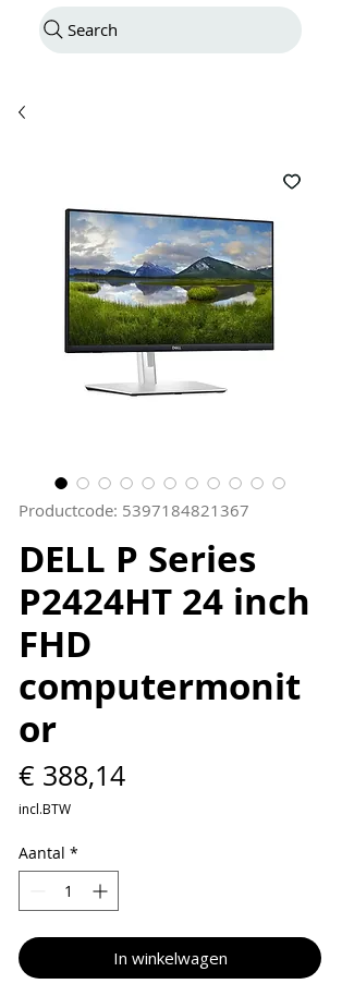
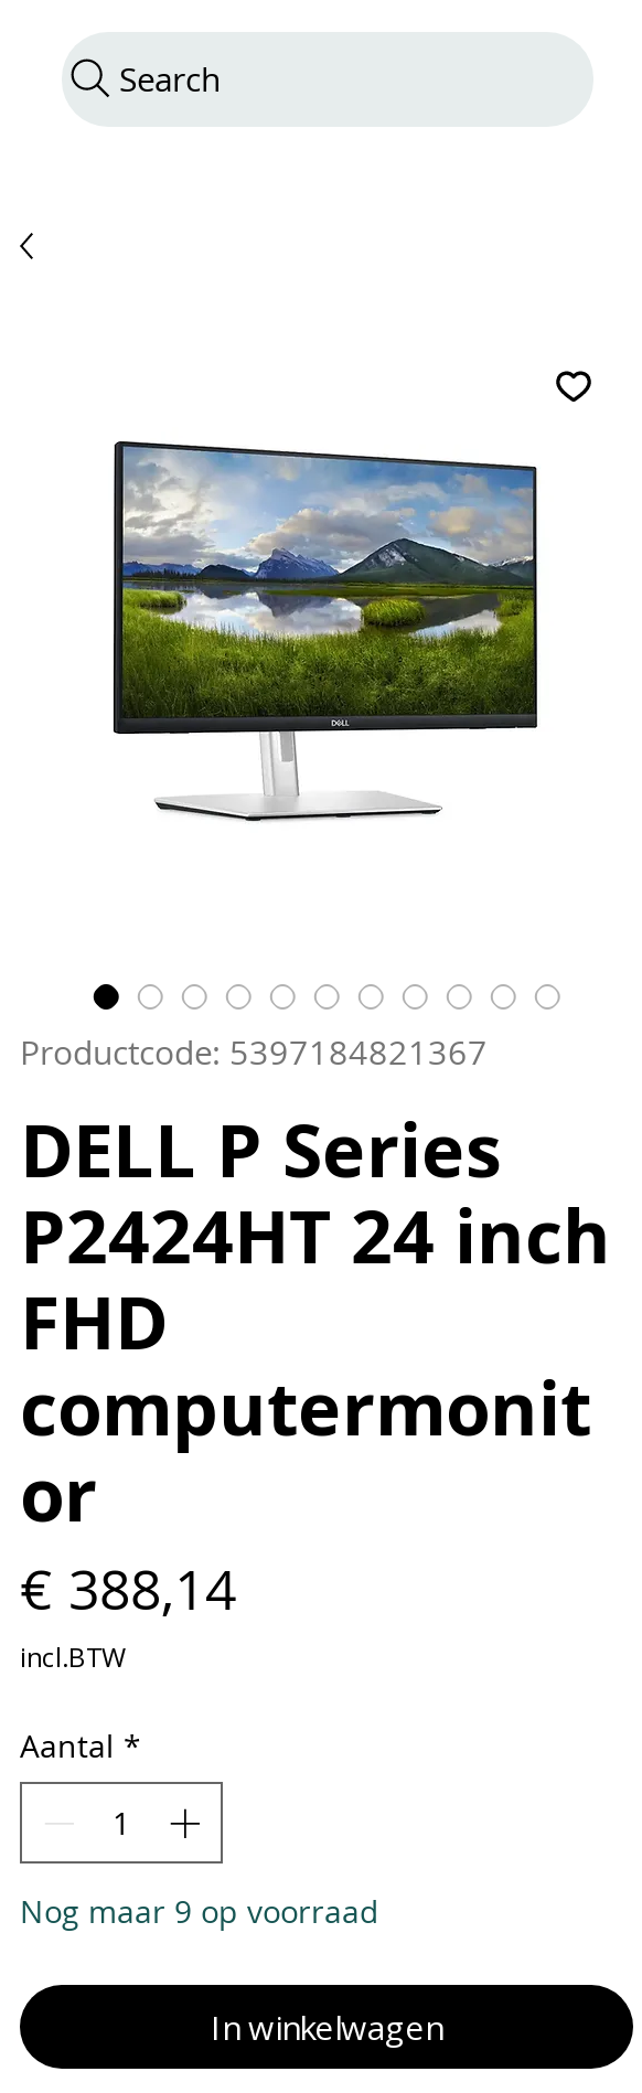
none -> [20,1890,379,1932] Nog maar 9 op voorraad

